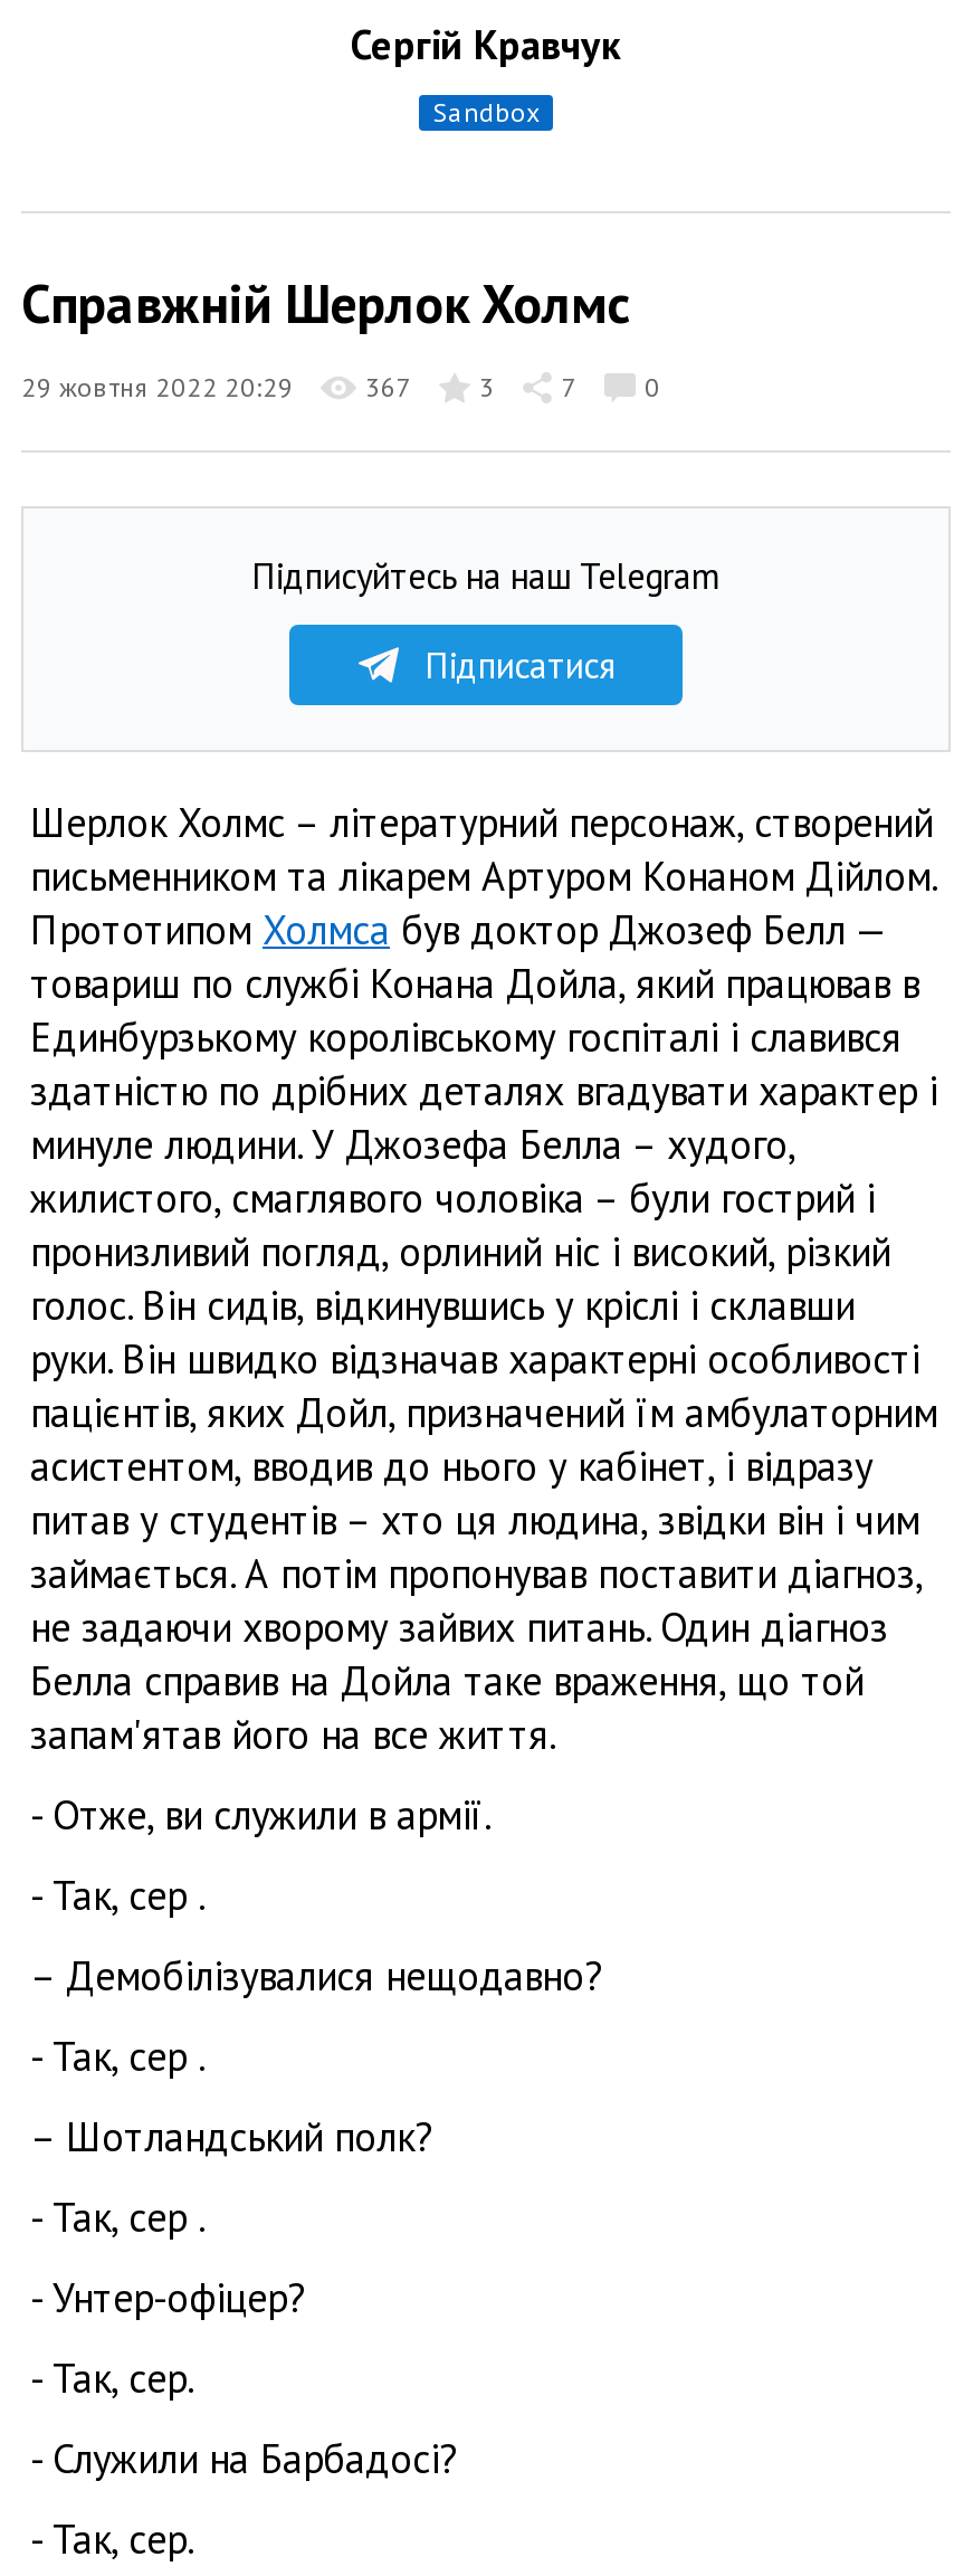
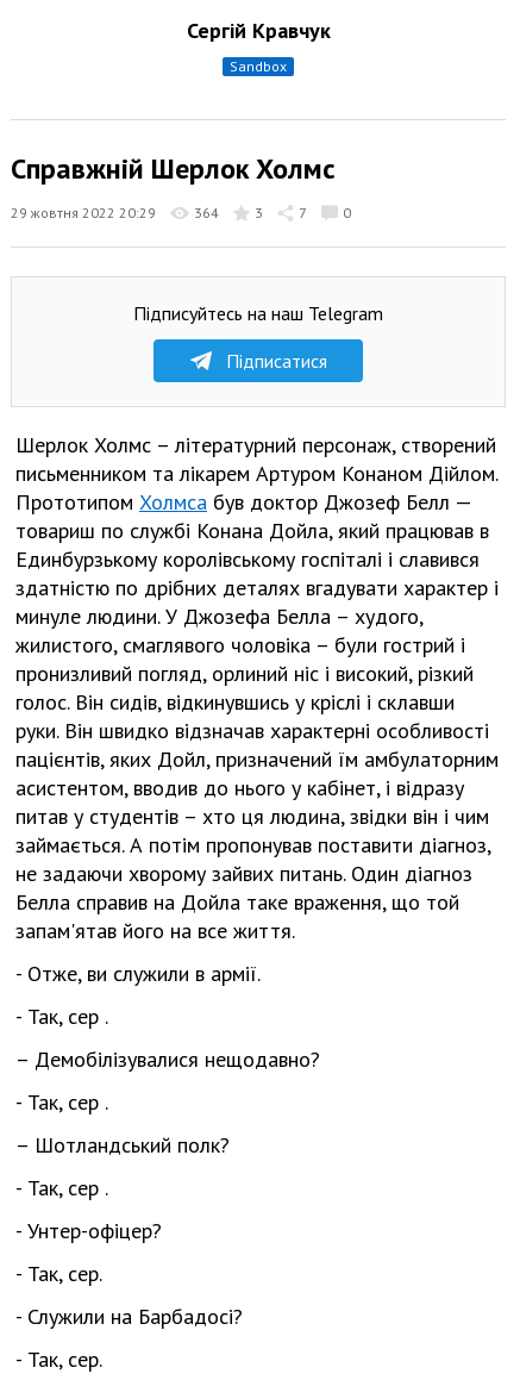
[365,369,660,402] 367 3 7 0 -> [194,203,351,221] 364 3 7 0

